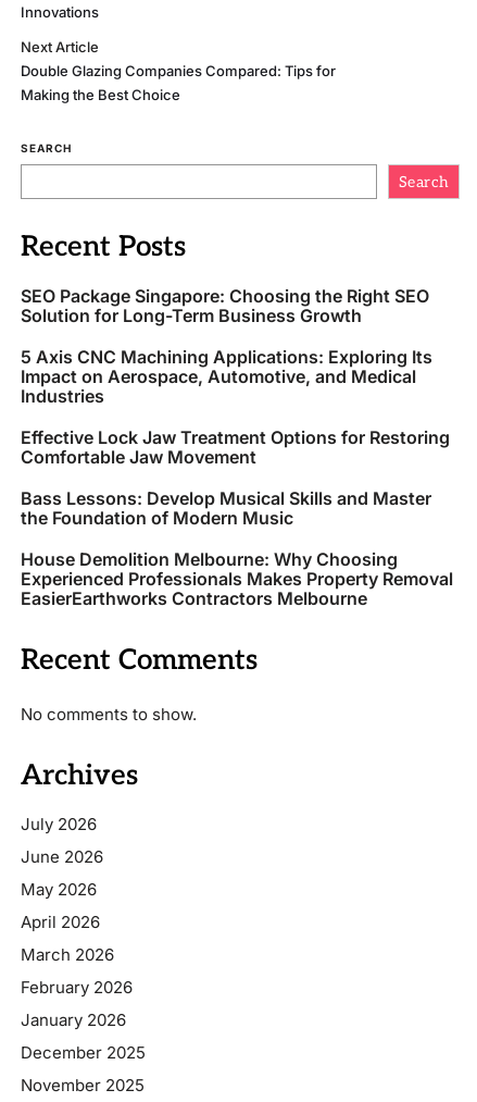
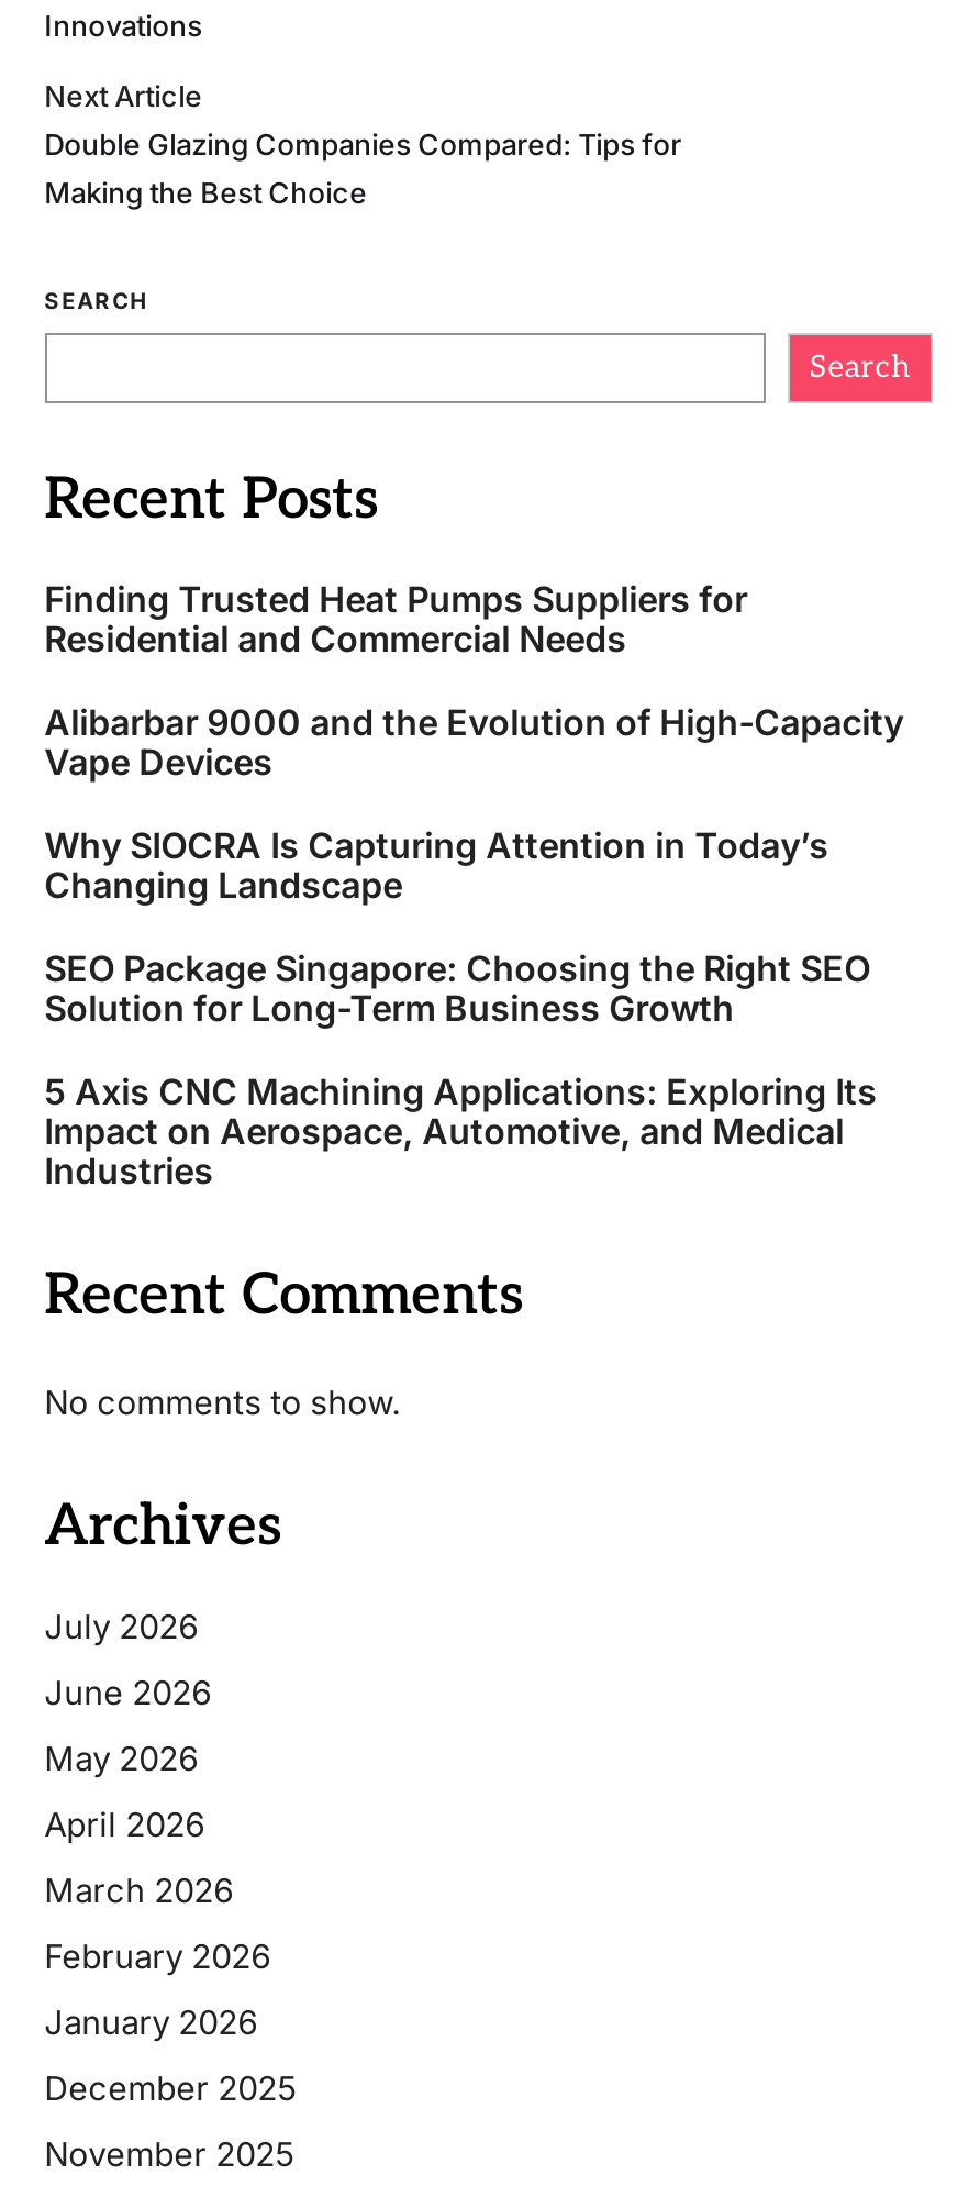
none -> [44,577,903,906] Finding Trusted Heat Pumps Suppliers for | Residential and Commercial Needs | Alibarbar 9000 and the Evolution of High-Capacity | Vape Devices | Why SIOCRA Is Capturing Attention in Today’s | Changing Landscape
moved [20,285,432,407] -> [44,946,877,1192]: SEO Package Singapore: Choosing the Right SEO | Solution for Long-Term Business Growth | 5 Axis CNC Machining Applications: Exploring Its | Impact on Aerospace, Automotive, and Medical | Industries
[20,427,453,610] Effective Lock Jaw Treatment Options for Restoring | Comfortable Jaw Movement | Bass Lessons: Develop Musical Skills and Master | the Foundation of Modern Music | House Demolition Melbourne: Why Choosing | Experienced Professionals Makes Property Removal | EasierEarthworks Contractors Melbourne -> none

